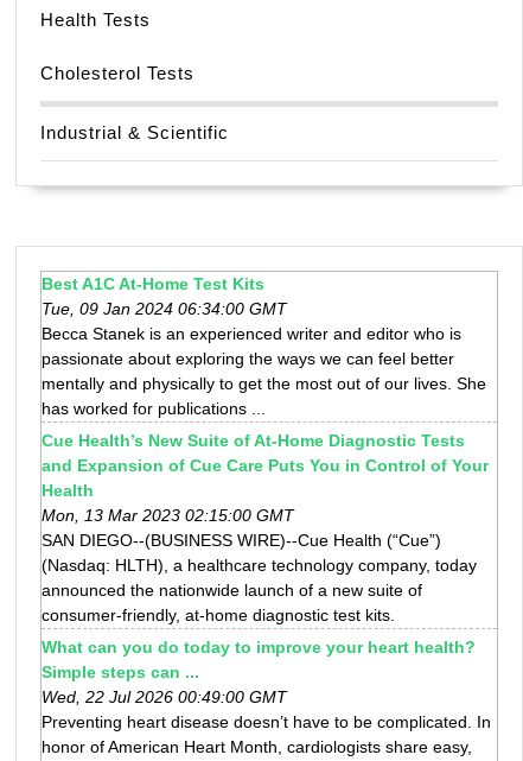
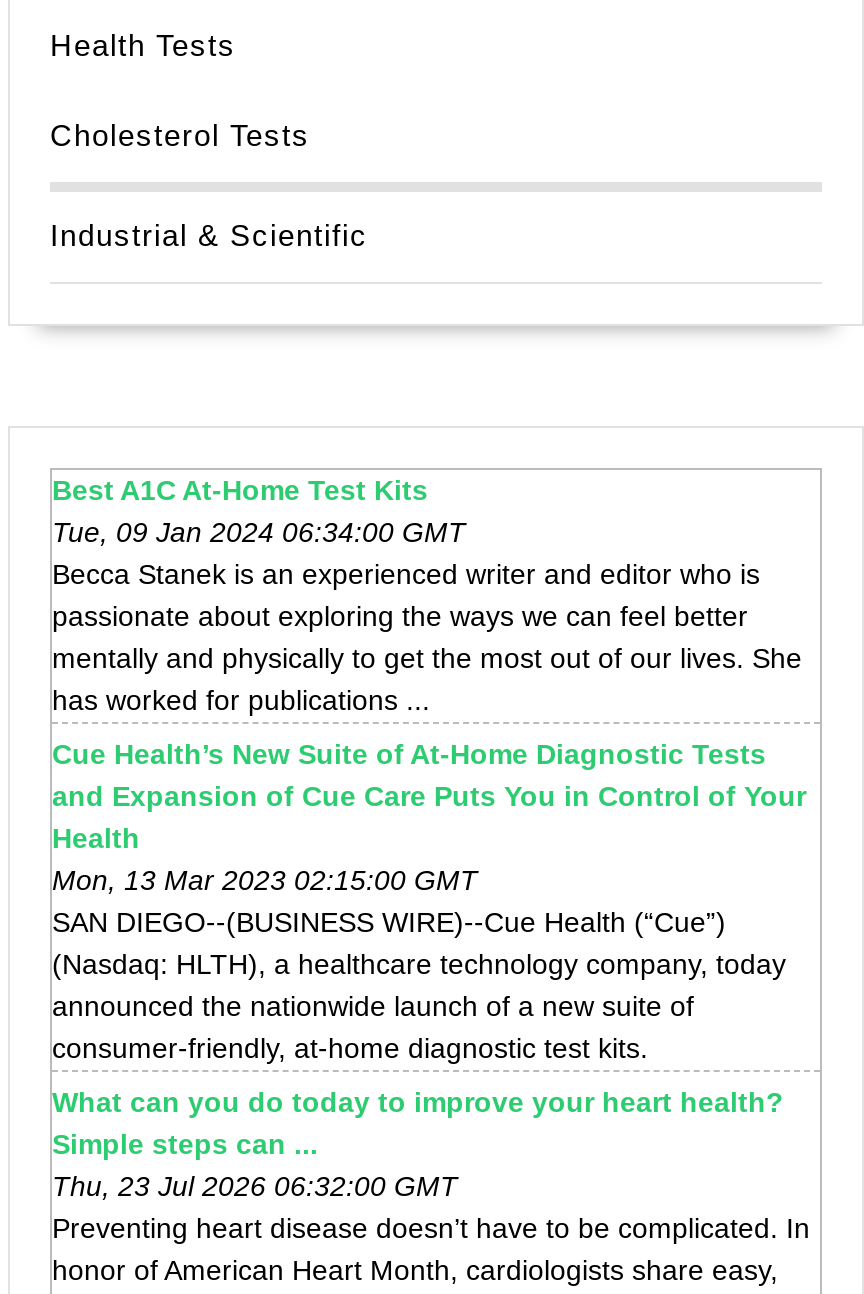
[42,688,287,707] Wed, 22 Jul 2026 00:49:00 GMT -> [52,1171,458,1203] Thu, 23 Jul 2026 06:32:00 GMT

